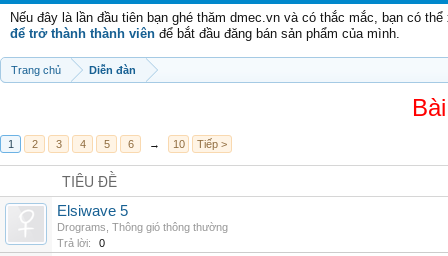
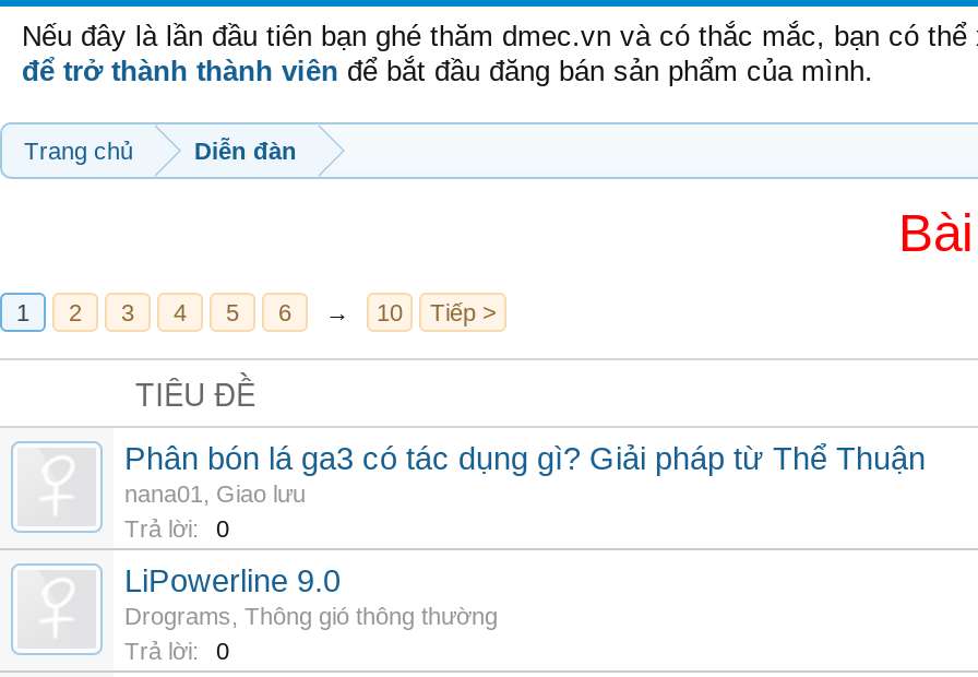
[57,203,128,219] Elsiwave 5 -> [124,441,926,598] Phân bón lá ga3 có tác dụng gì? Giải pháp từ Thể Thuận | nana01, Giao lưu | Trả lời: | 0 | LiPowerline 9.0

